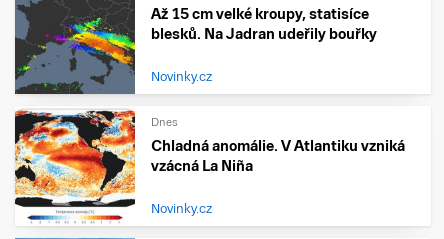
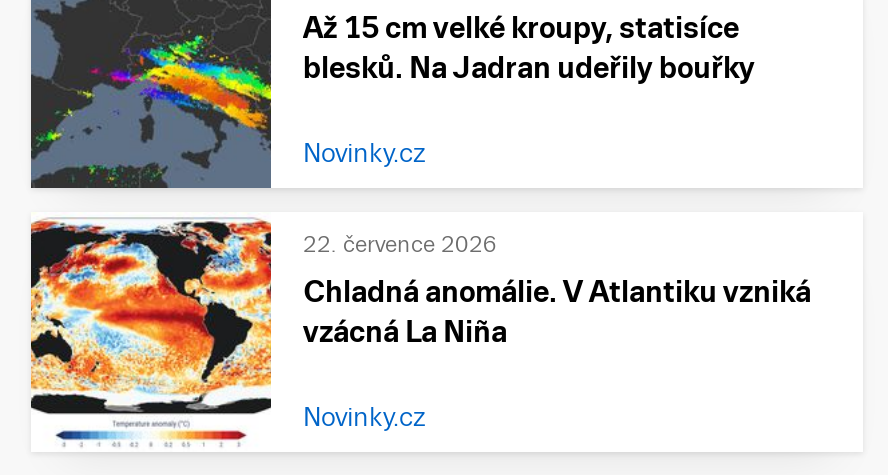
[151,116,178,128] Dnes -> [303,232,497,256] 22. července 2026

